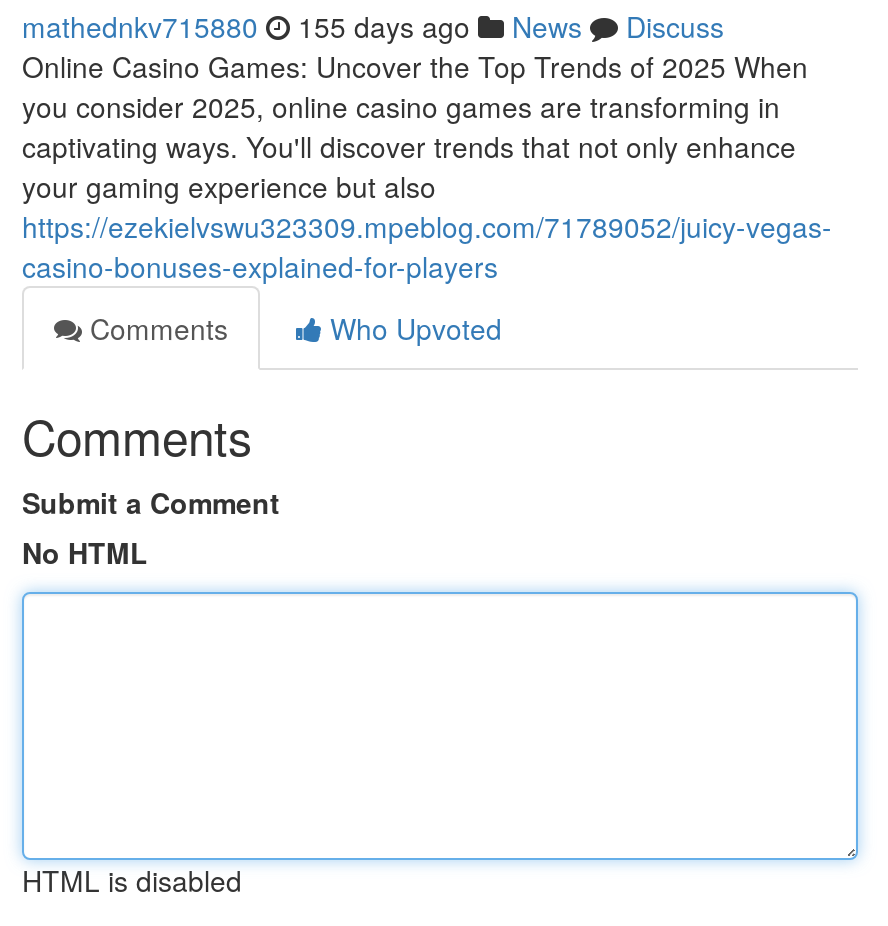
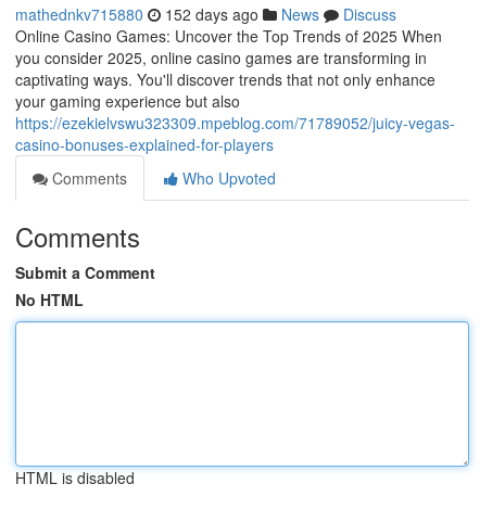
[22,6,724,46] mathednkv715880 155 days ago News Discuss -> [15,3,396,25] mathednkv715880 152 days ago News Discuss

